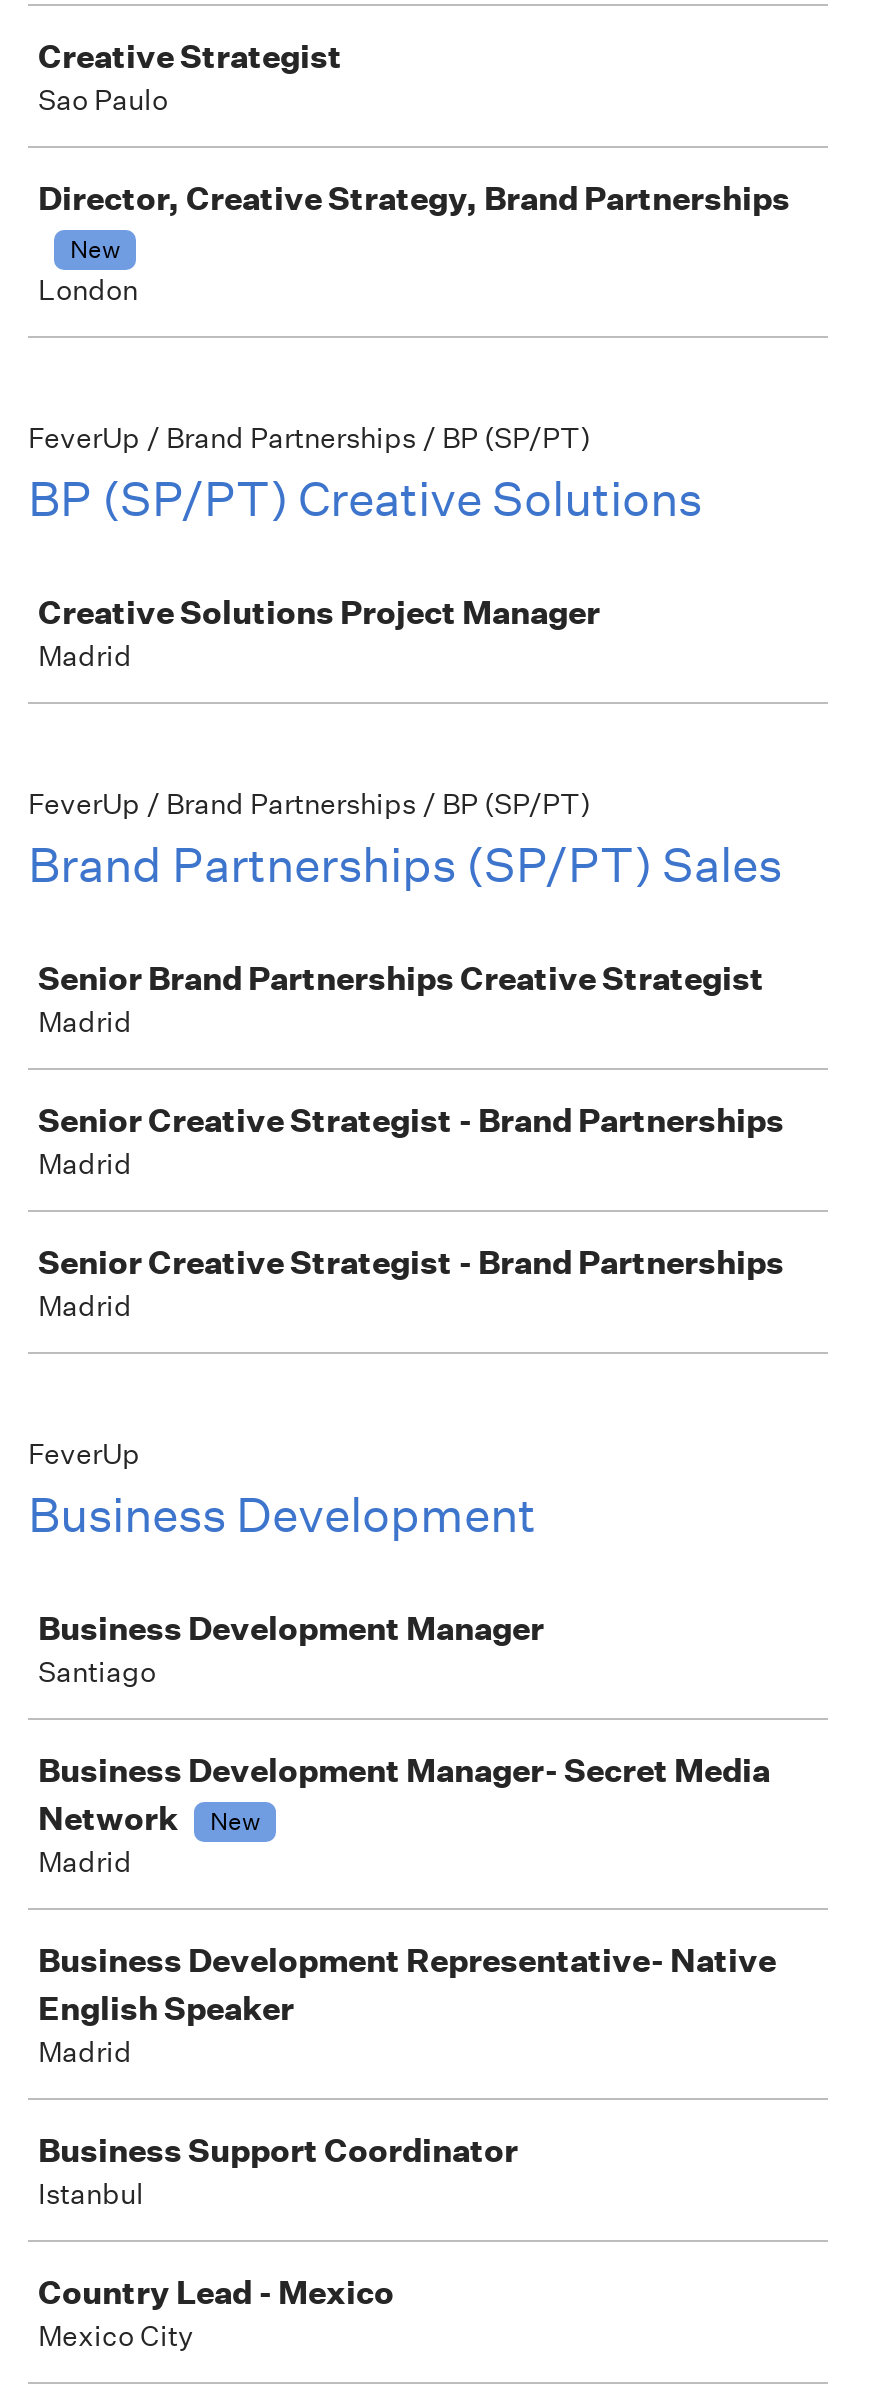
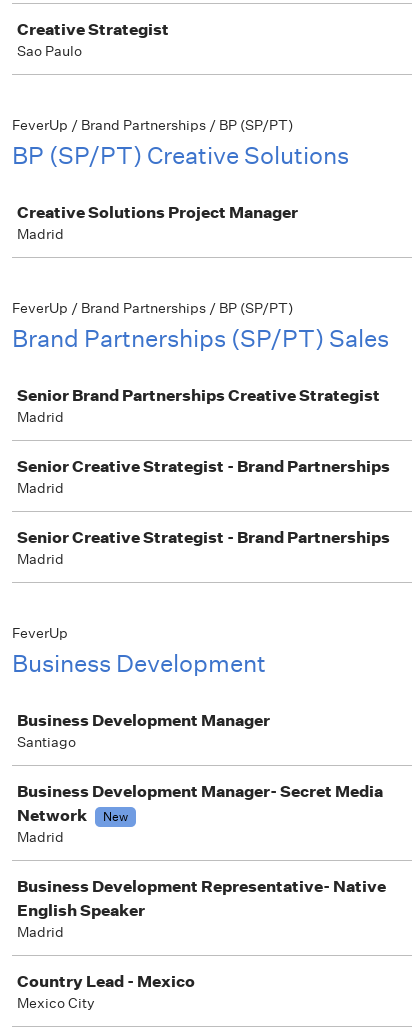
[38,178,790,308] Director, Creative Strategy, Brand Partnerships | New | London -> none
[38,2130,518,2212] Business Support Coordinator | Istanbul -> none

